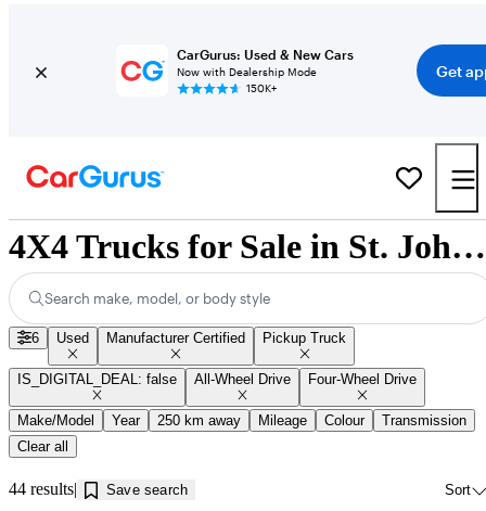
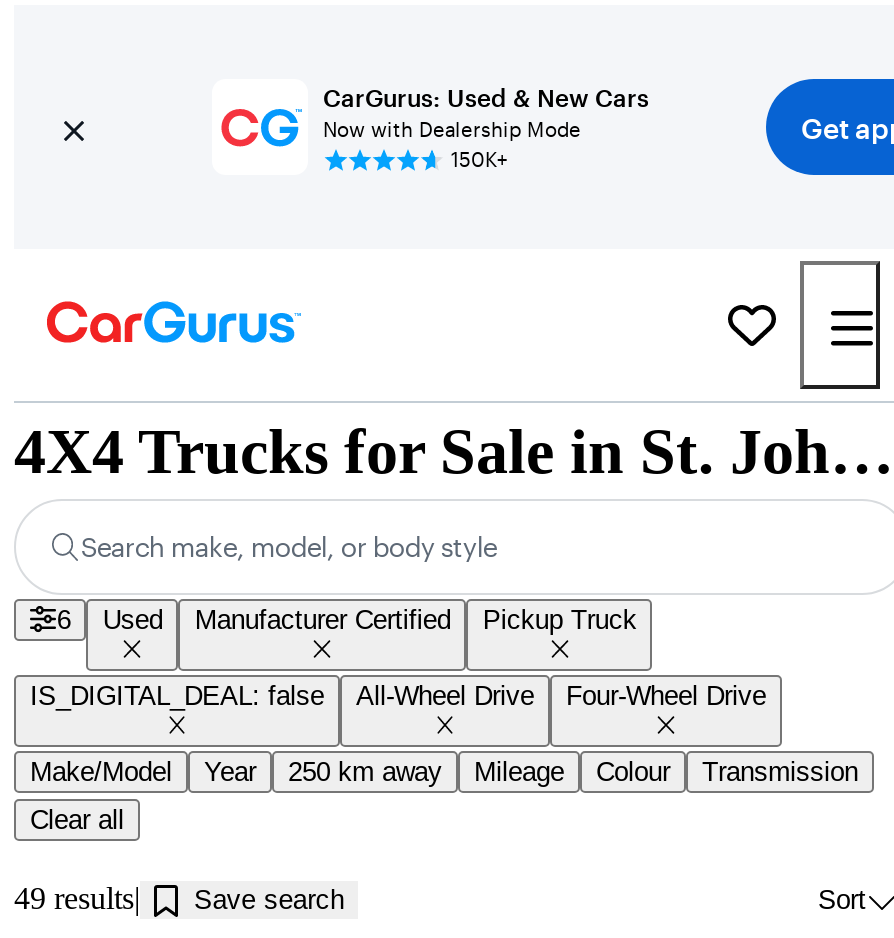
[9,480,188,498] 44 results Save search -> [14,881,344,915] 49 results Save search

